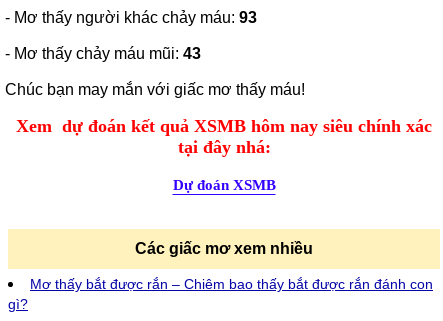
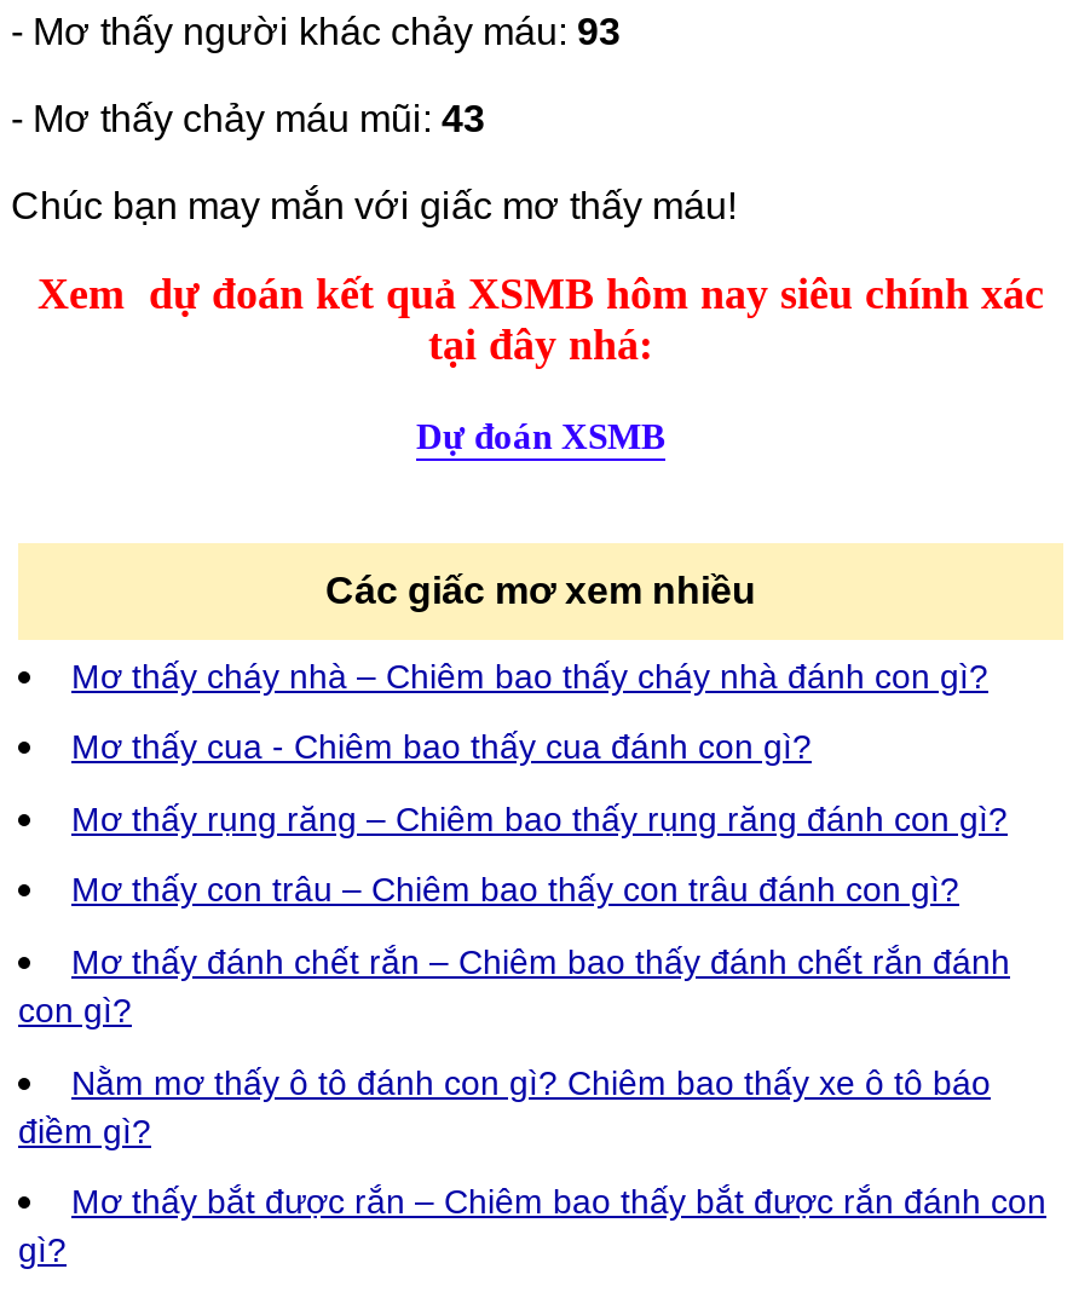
none -> [18,656,1010,1149] Mơ thấy cháy nhà – Chiêm bao thấy cháy nhà đánh con gì? | Mơ thấy cua - Chiêm bao thấy cua đánh con gì? | Mơ thấy rụng răng – Chiêm bao thấy rụng răng đánh con gì? | Mơ thấy con trâu – Chiêm bao thấy con trâu đánh con gì? | Mơ thấy đánh chết rắn – Chiêm bao thấy đánh chết rắn đánh | con gì? | Nằm mơ thấy ô tô đánh con gì? Chiêm bao thấy xe ô tô báo | điềm gì?

